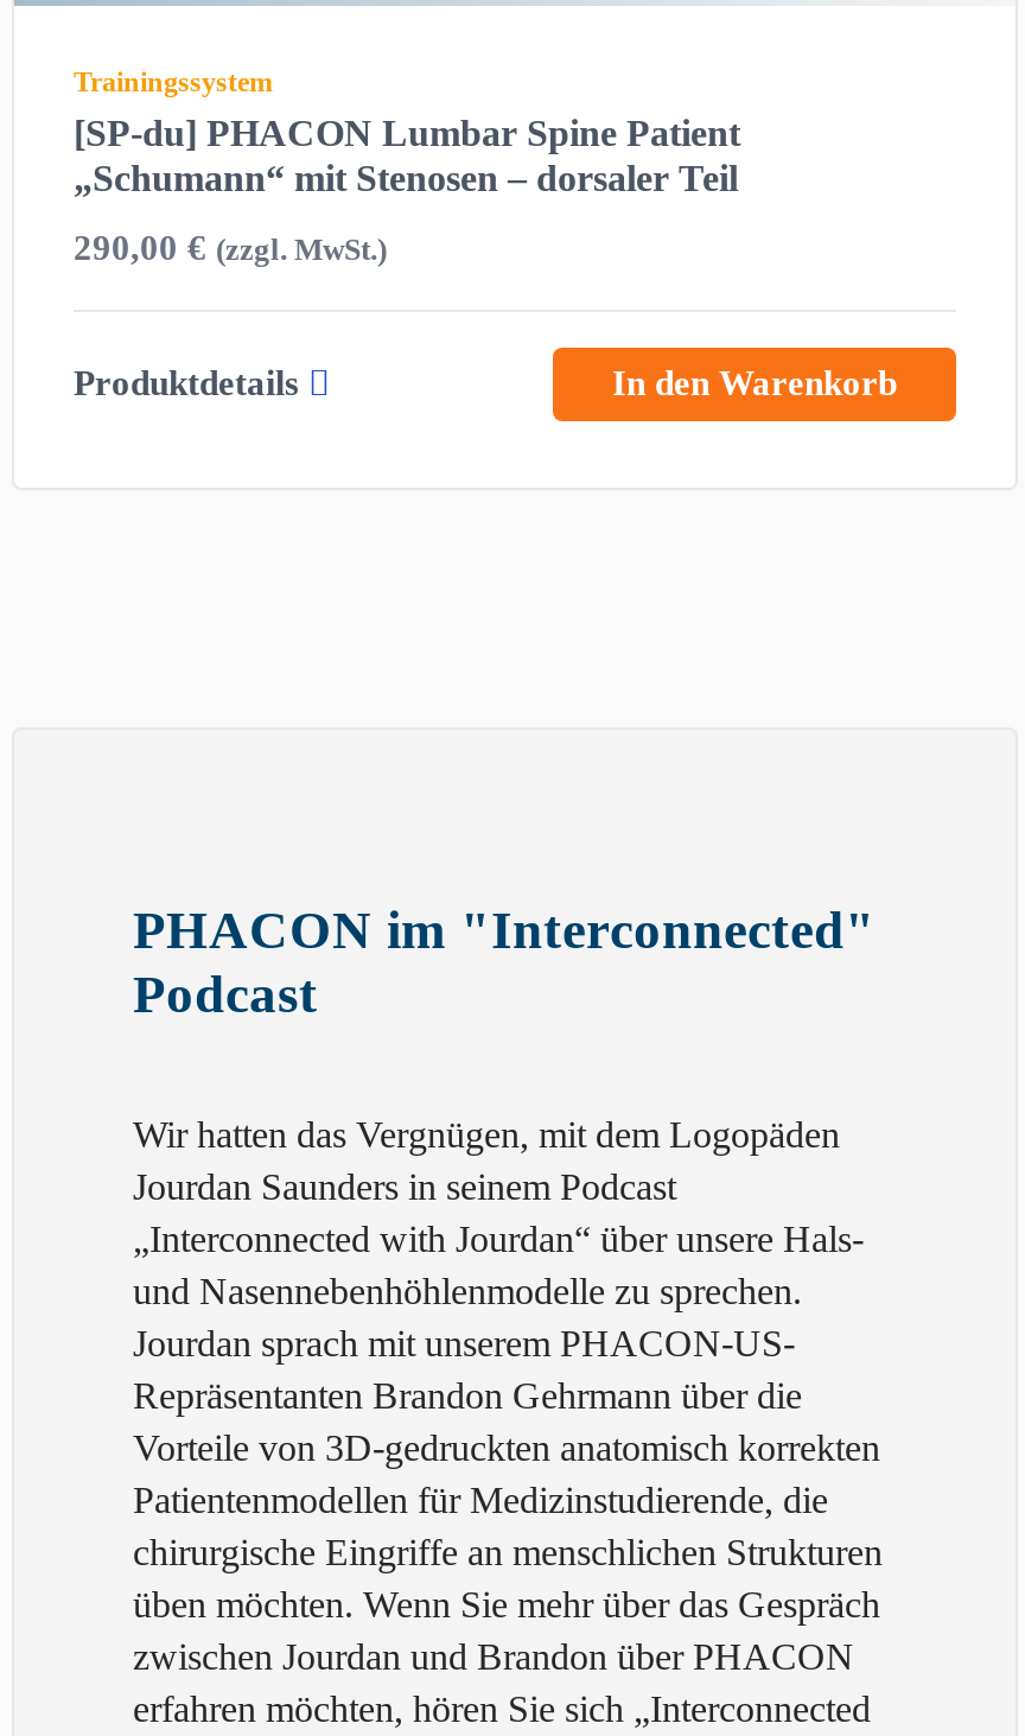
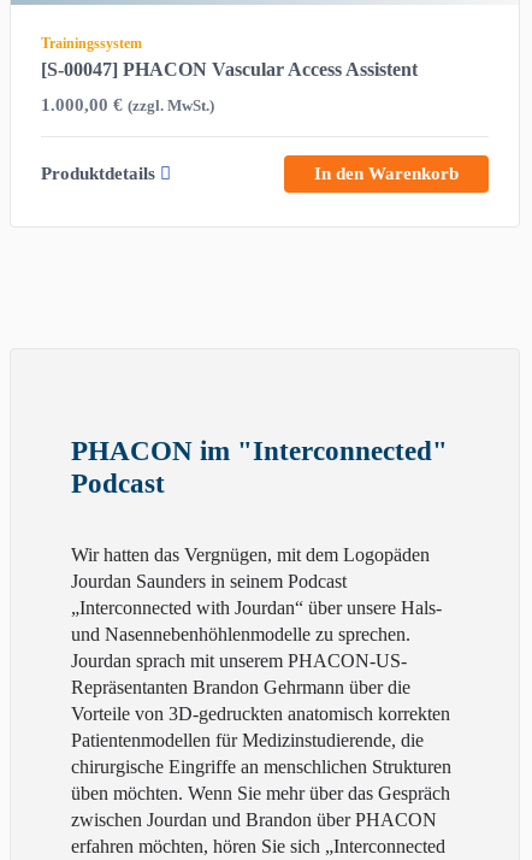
[74,113,740,198] [SP-du] PHACON Lumbar Spine Patient | „Schumann“ mit Stenosen – dorsaler Teil -> [41,59,418,79] [S-00047] PHACON Vascular Access Assistent
[74,229,387,267] 290,00 € (zzgl. MwSt.) -> [41,95,214,114] 1.000,00 € (zzgl. MwSt.)

